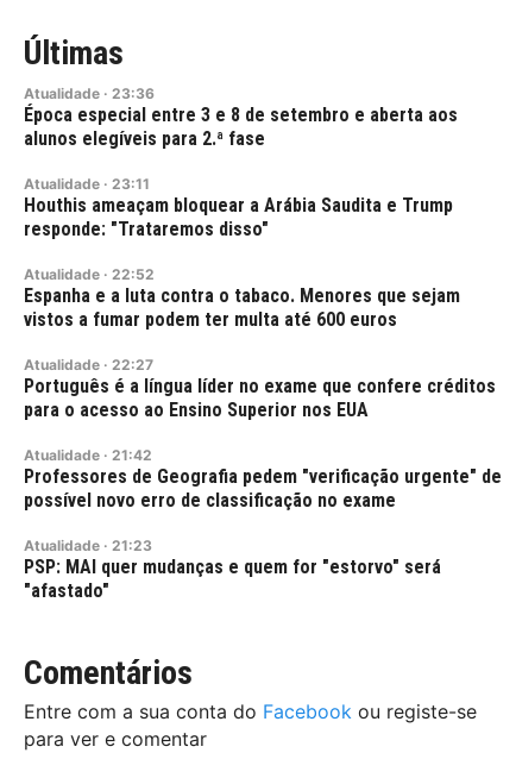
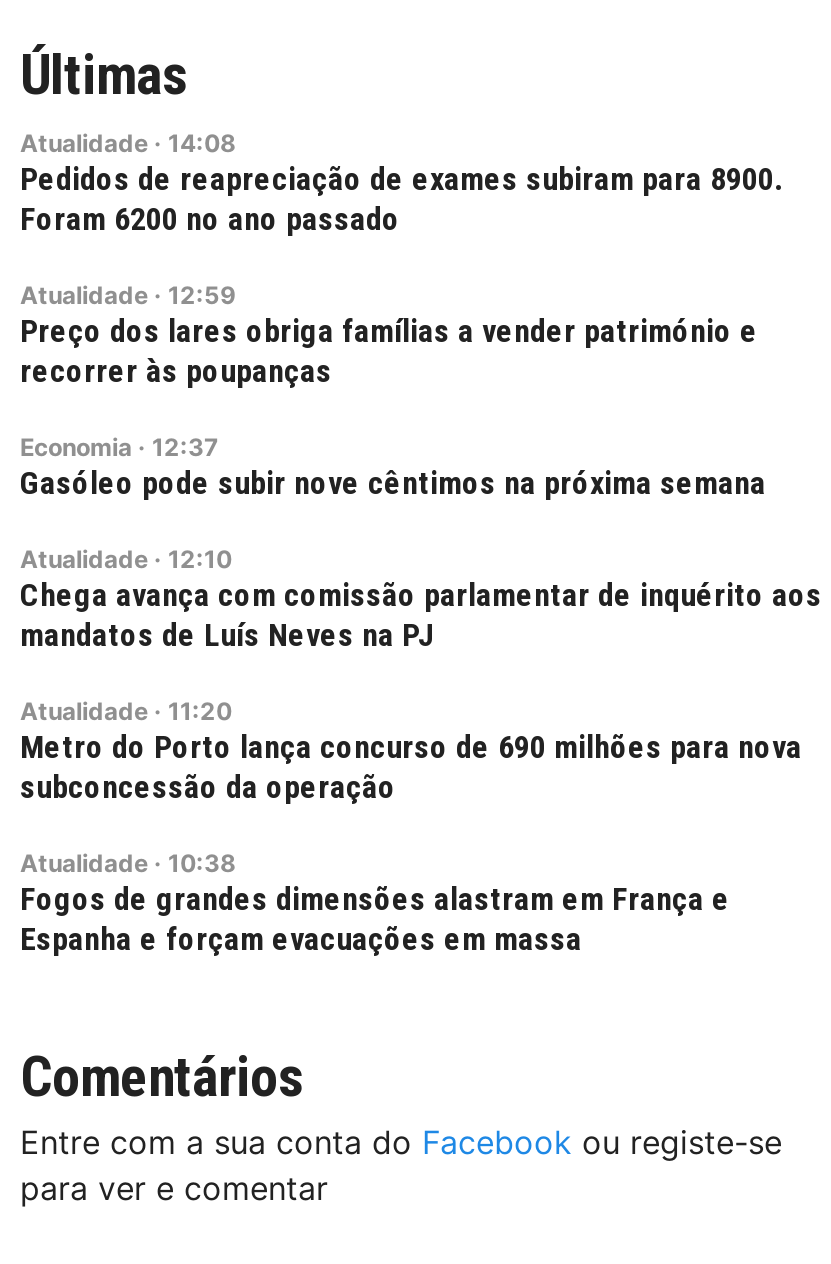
[24,84,458,150] Atualidade · 23:36 | Época especial entre 3 e 8 de setembro e aberta aos | alunos elegíveis para 2.ª fase -> [20,129,782,239] Atualidade · 14:08 | Pedidos de reapreciação de exames subiram para 8900. | Foram 6200 no ano passado
[24,175,453,240] Atualidade · 23:11 | Houthis ameaçam bloquear a Arábia Saudita e Trump | responde: "Trataremos disso" -> [20,281,758,391] Atualidade · 12:59 | Preço dos lares obriga famílias a vender património e | recorrer às poupanças
[24,265,460,331] Atualidade · 22:52 | Espanha e a luta contra o tabaco. Menores que sejam | vistos a fumar podem ter multa até 600 euros -> [20,433,766,503] Economia · 12:37 | Gasóleo pode subir nove cêntimos na próxima semana
[24,356,496,421] Atualidade · 22:27 | Português é a língua líder no exame que confere créditos | para o acesso ao Ensino Superior nos EUA -> [20,545,822,655] Atualidade · 12:10 | Chega avança com comissão parlamentar de inquérito aos | mandatos de Luís Neves na PJ
[24,446,502,511] Atualidade · 21:42 | Professores de Geografia pedem "verificação urgente" de | possível novo erro de classificação no exame -> [20,697,802,807] Atualidade · 11:20 | Metro do Porto lança concurso de 690 milhões para nova | subconcessão da operação
[24,536,441,602] Atualidade · 21:23 | PSP: MAI quer mudanças e quem for "estorvo" será | "afastado" -> [20,849,730,959] Atualidade · 10:38 | Fogos de grandes dimensões alastram em França e | Espanha e forçam evacuações em massa

